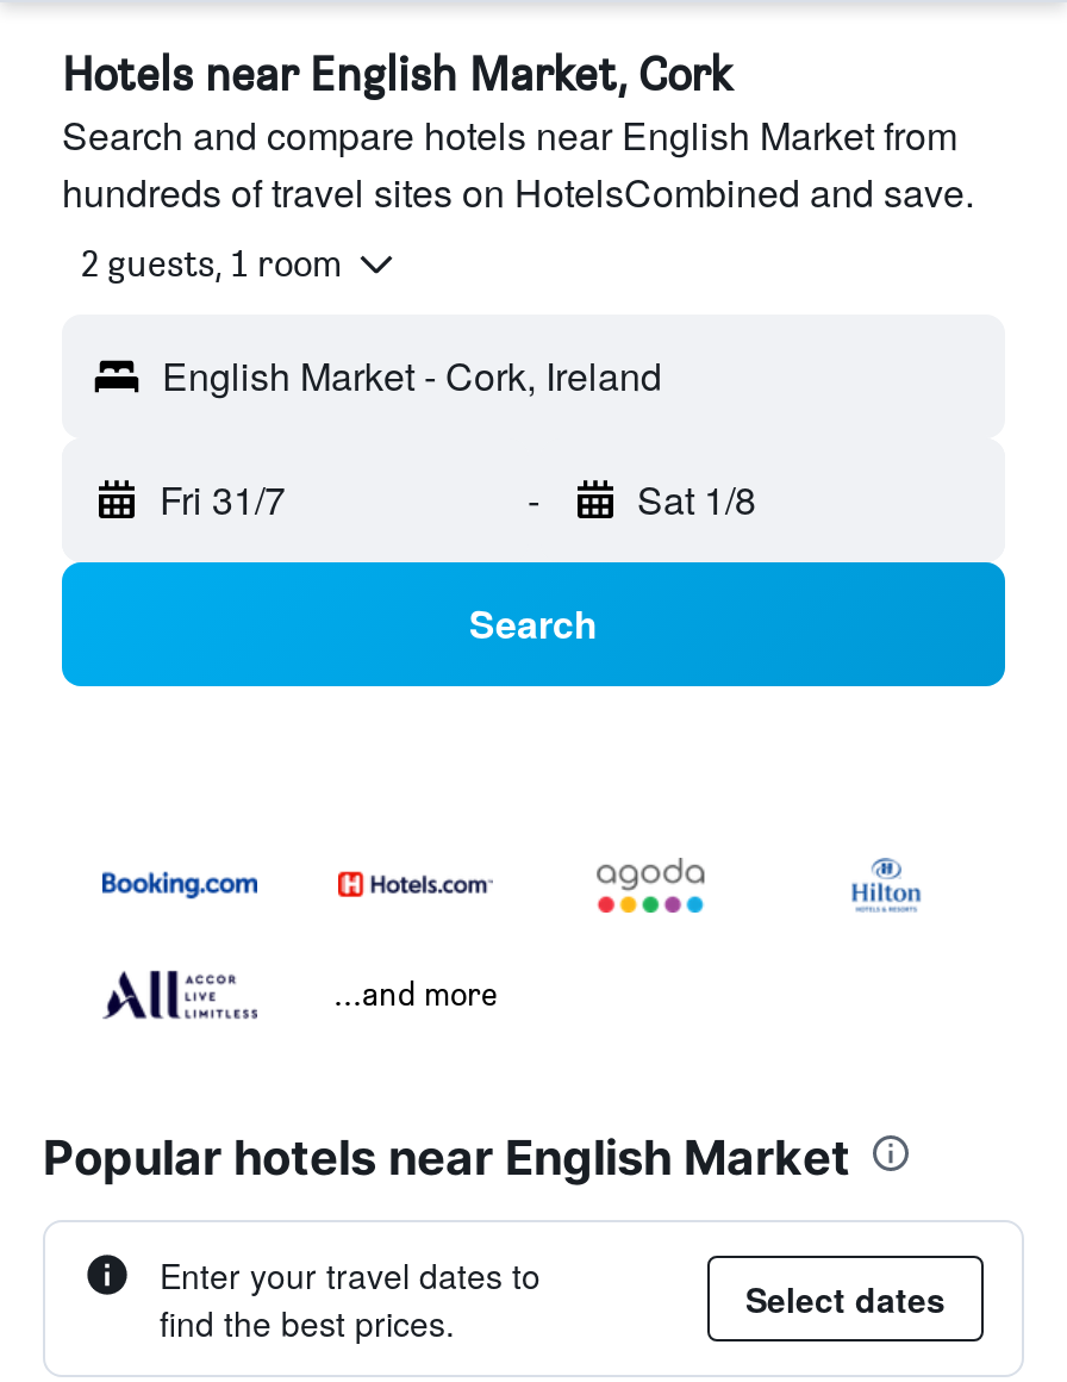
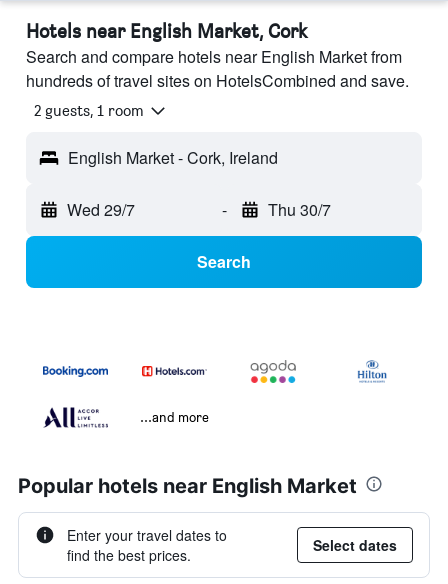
[160,472,286,527] Fri 31/7 -> [67,198,135,221] Wed 29/7
[637,472,756,527] Sat 1/8 -> [267,198,330,221] Thu 30/7

